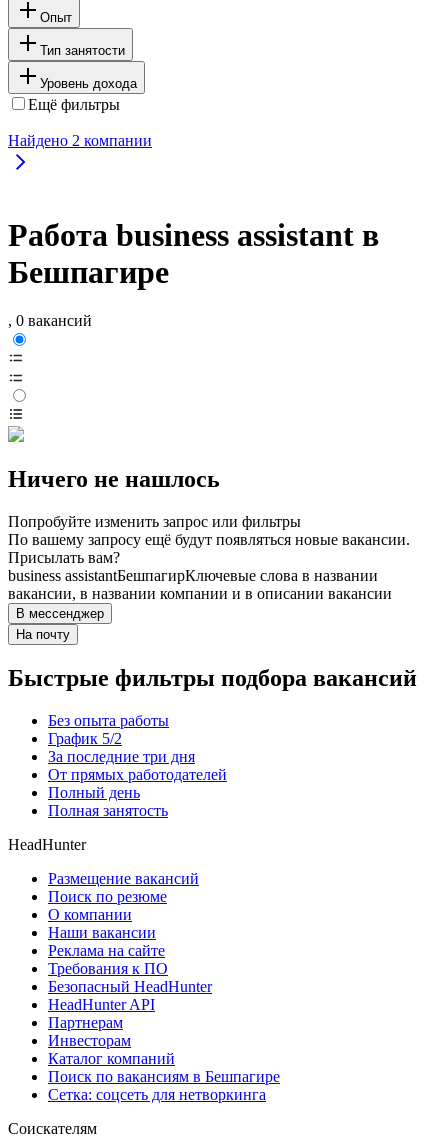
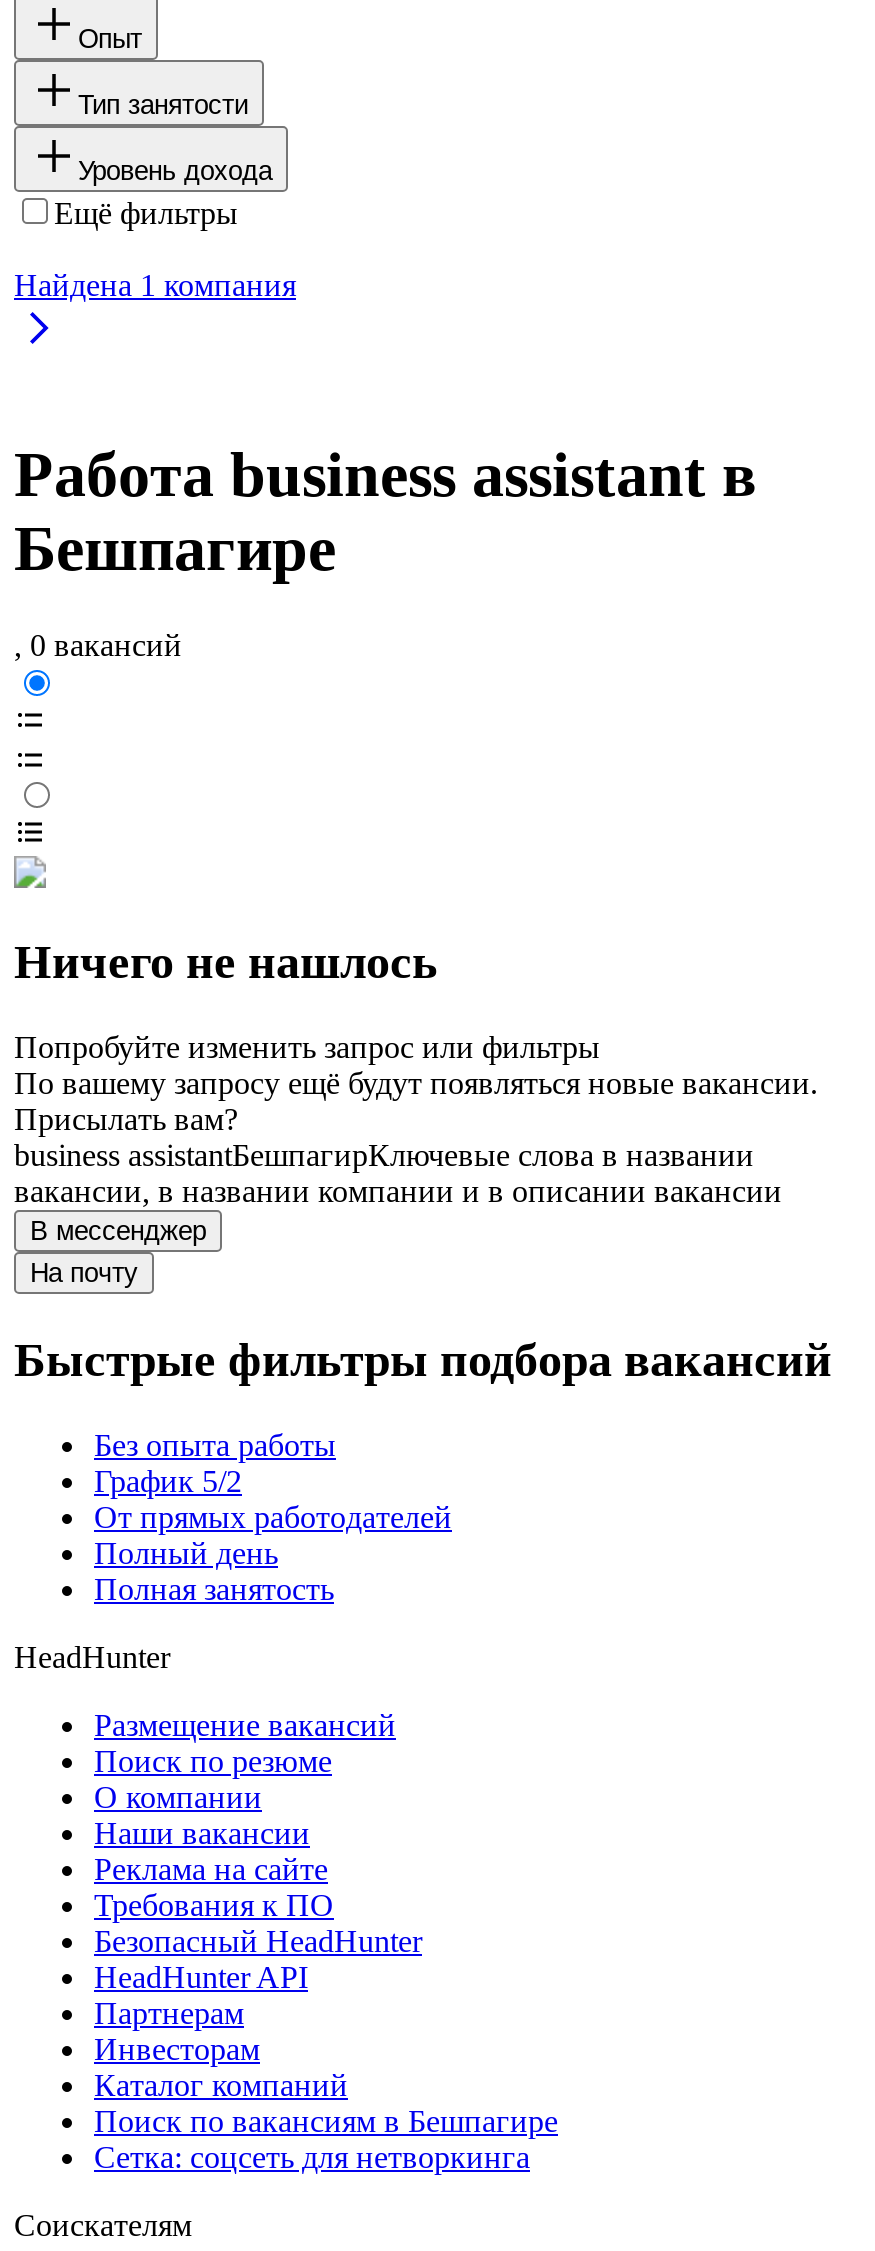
[8,132,152,149] Найдено 2 компании -> [14,267,296,301] Найдена 1 компания
[48,748,195,765] За последние три дня -> none

